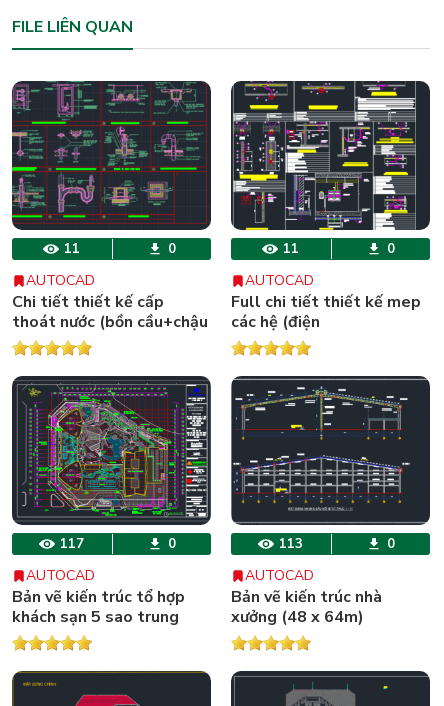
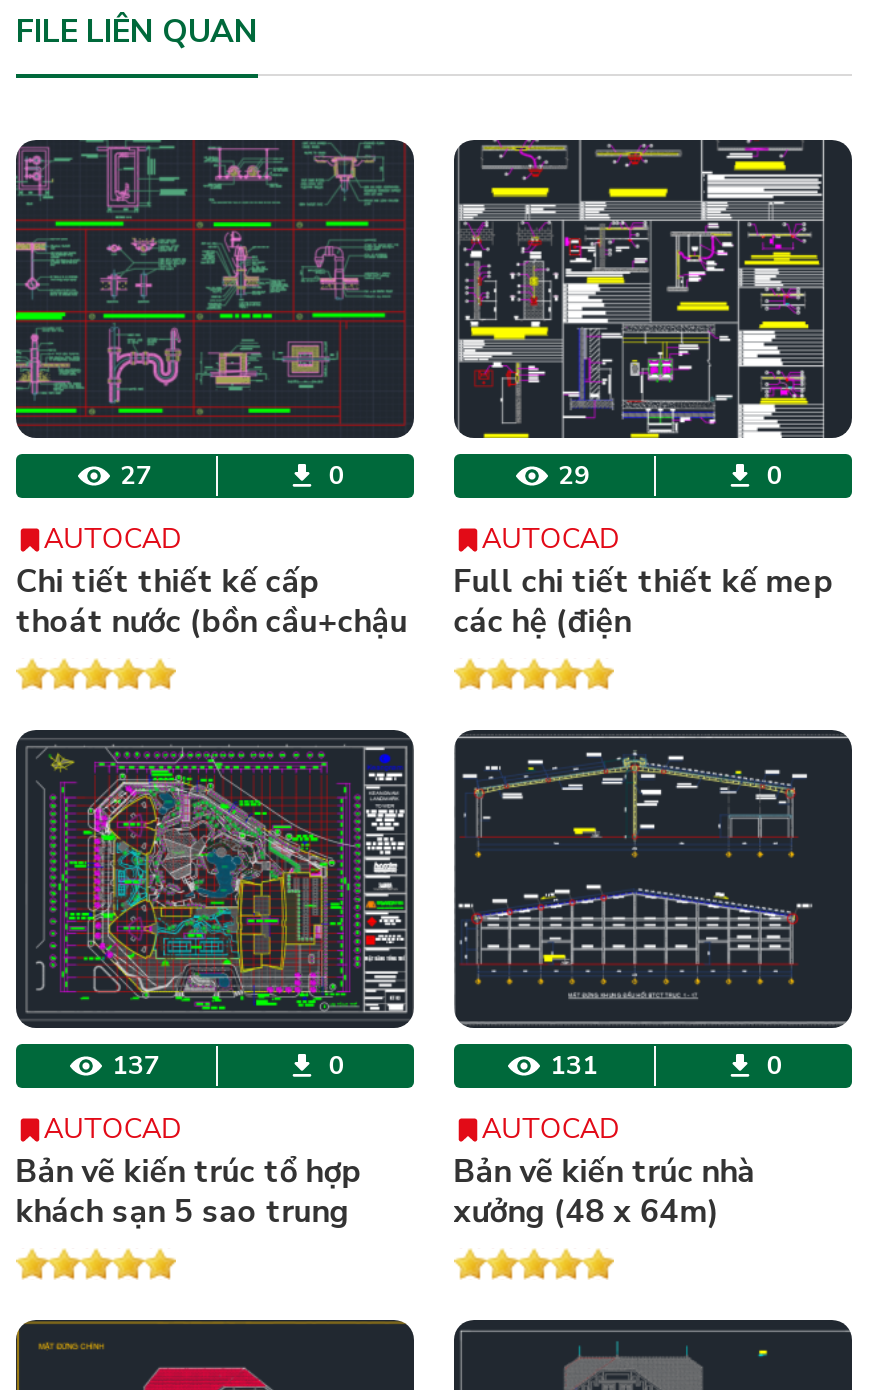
[64,240,80,258] 11 -> [120,459,152,495] 27
[283,240,299,258] 11 -> [558,459,590,495] 29
[60,535,84,553] 117 -> [112,1049,160,1085] 137
[279,535,303,553] 113 -> [550,1049,598,1085] 131

